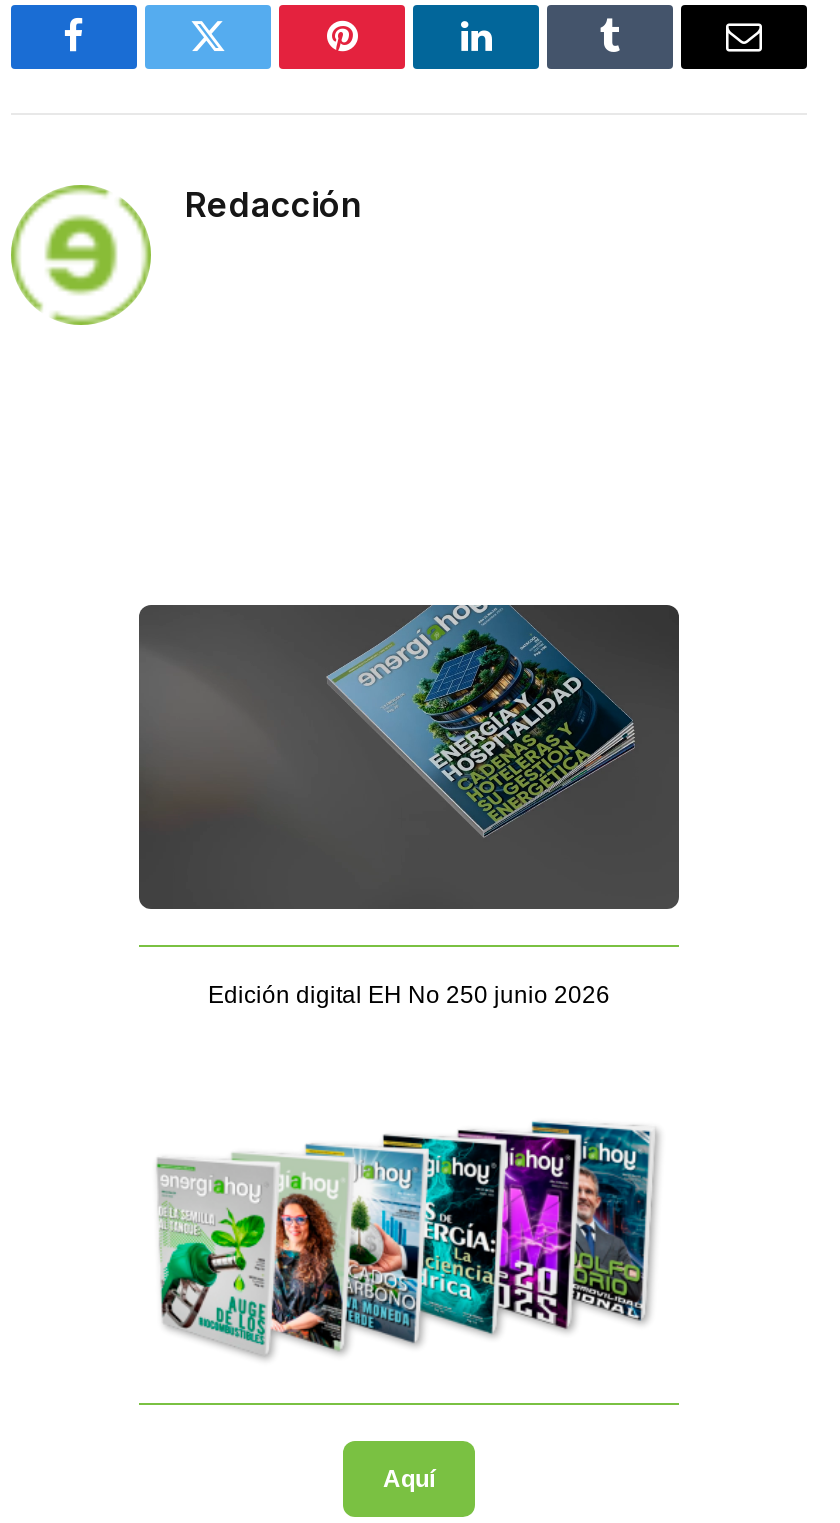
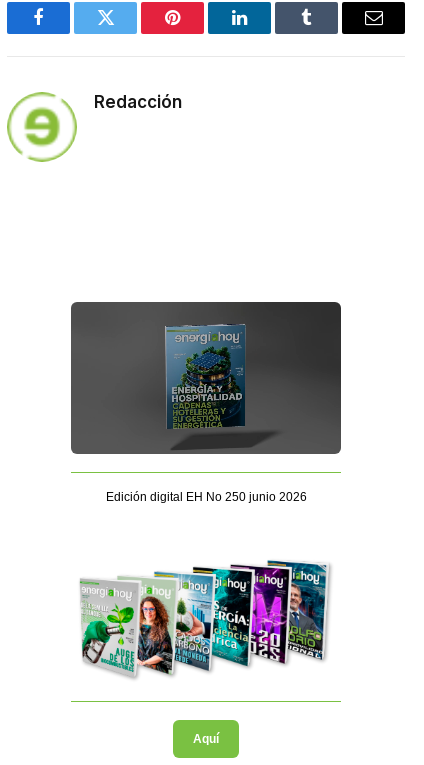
[327,605,637,857] [image] -> [164,302,319,429] [image]

